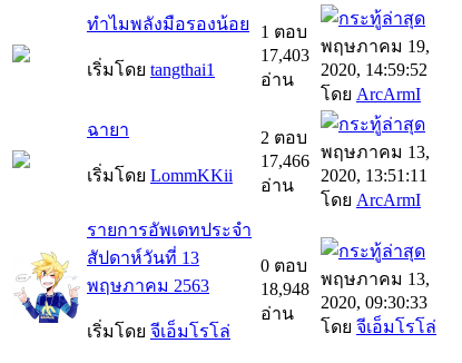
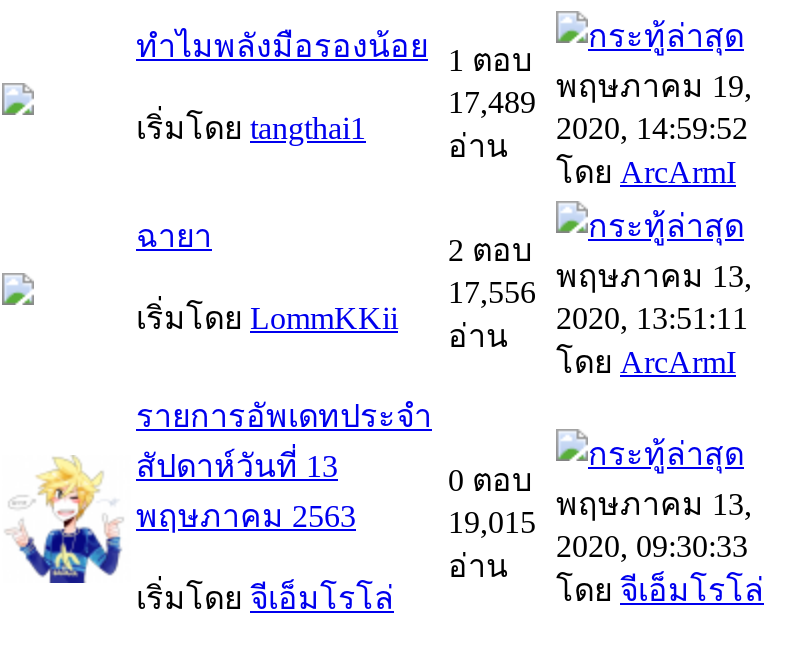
[261,36,430,64] 17,403 พฤษภาคม 19, -> [448,68,752,118] 17,489 พฤษภาคม 19,
[261,142,430,170] 17,466 พฤษภาคม 13, -> [448,258,752,308] 17,556 พฤษภาคม 13,
[261,279,309,298] 18,948 -> [448,504,536,538] 19,015

